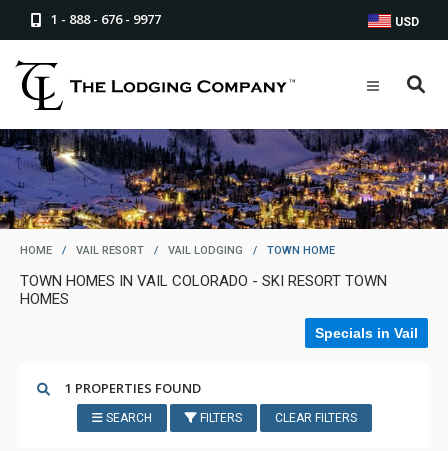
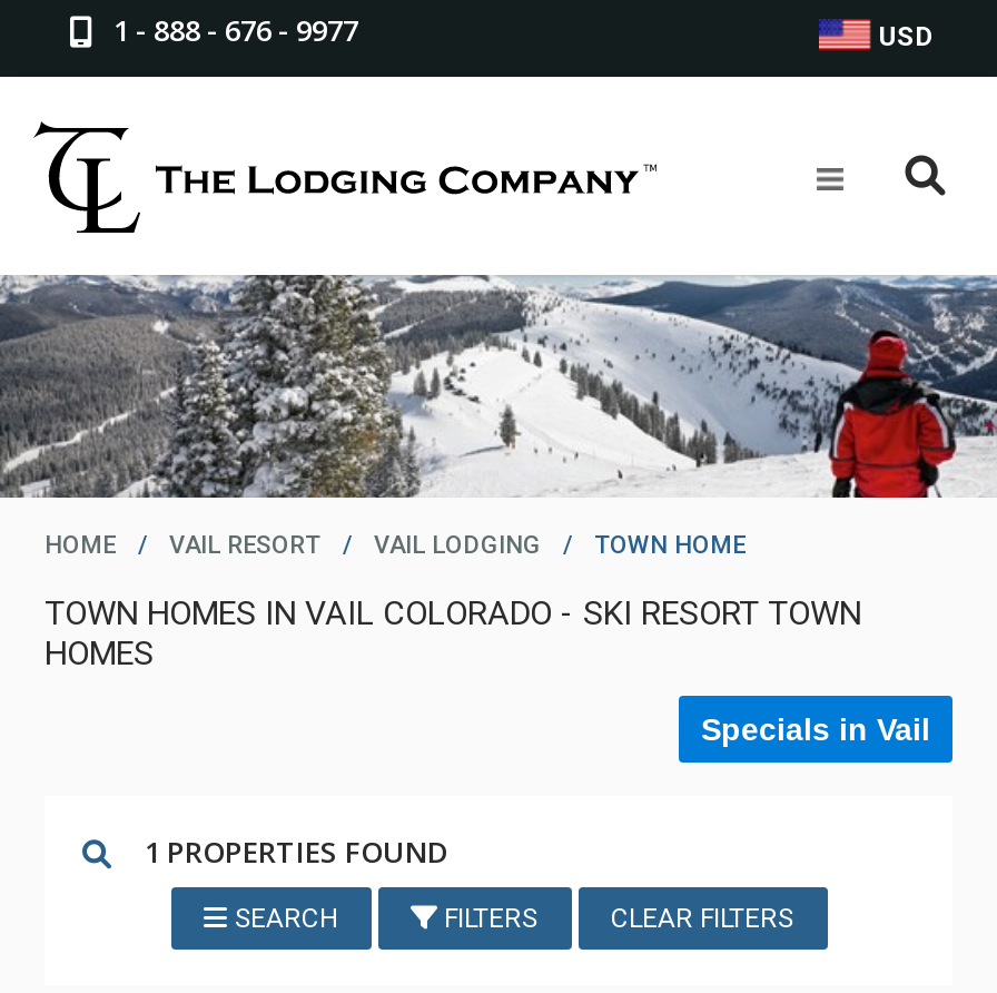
[3,128,445,230] [image] -> [7,273,990,500] [image]

